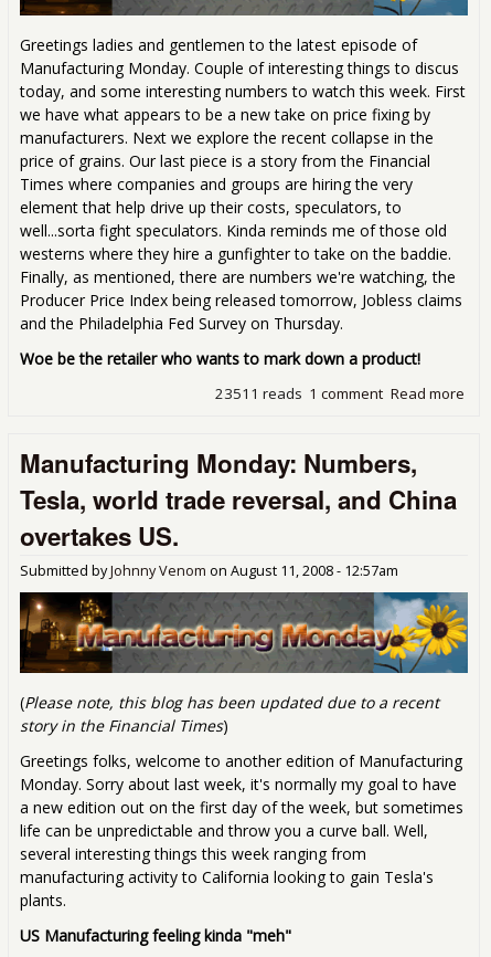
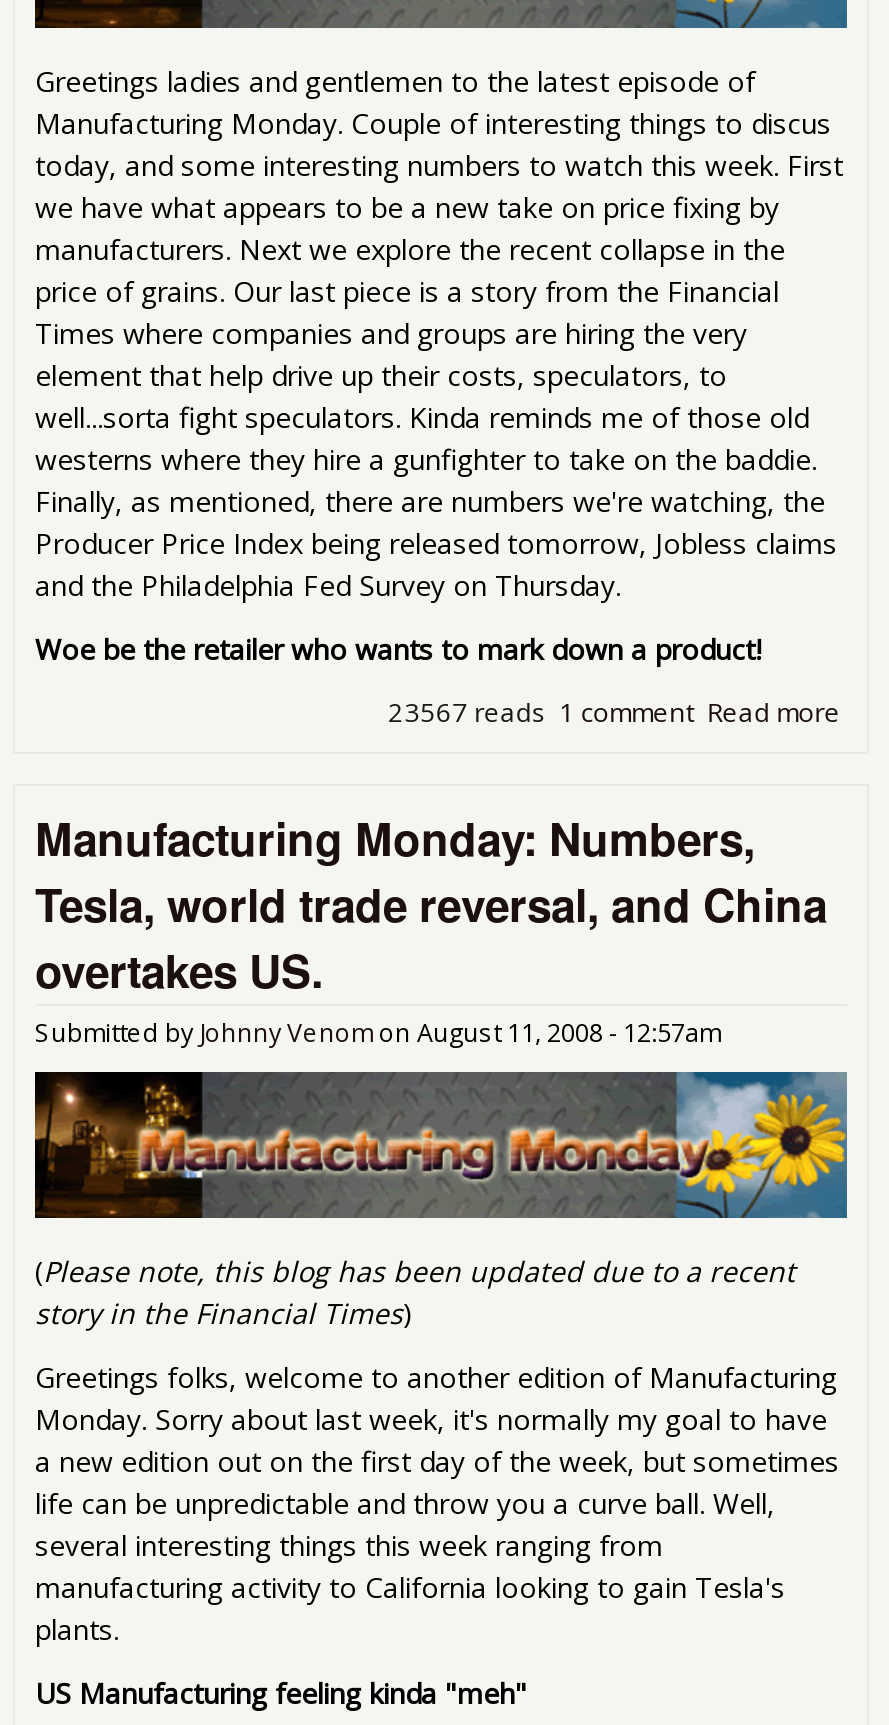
[215,383,302,403] 23511 reads -> [388,693,546,729] 23567 reads

